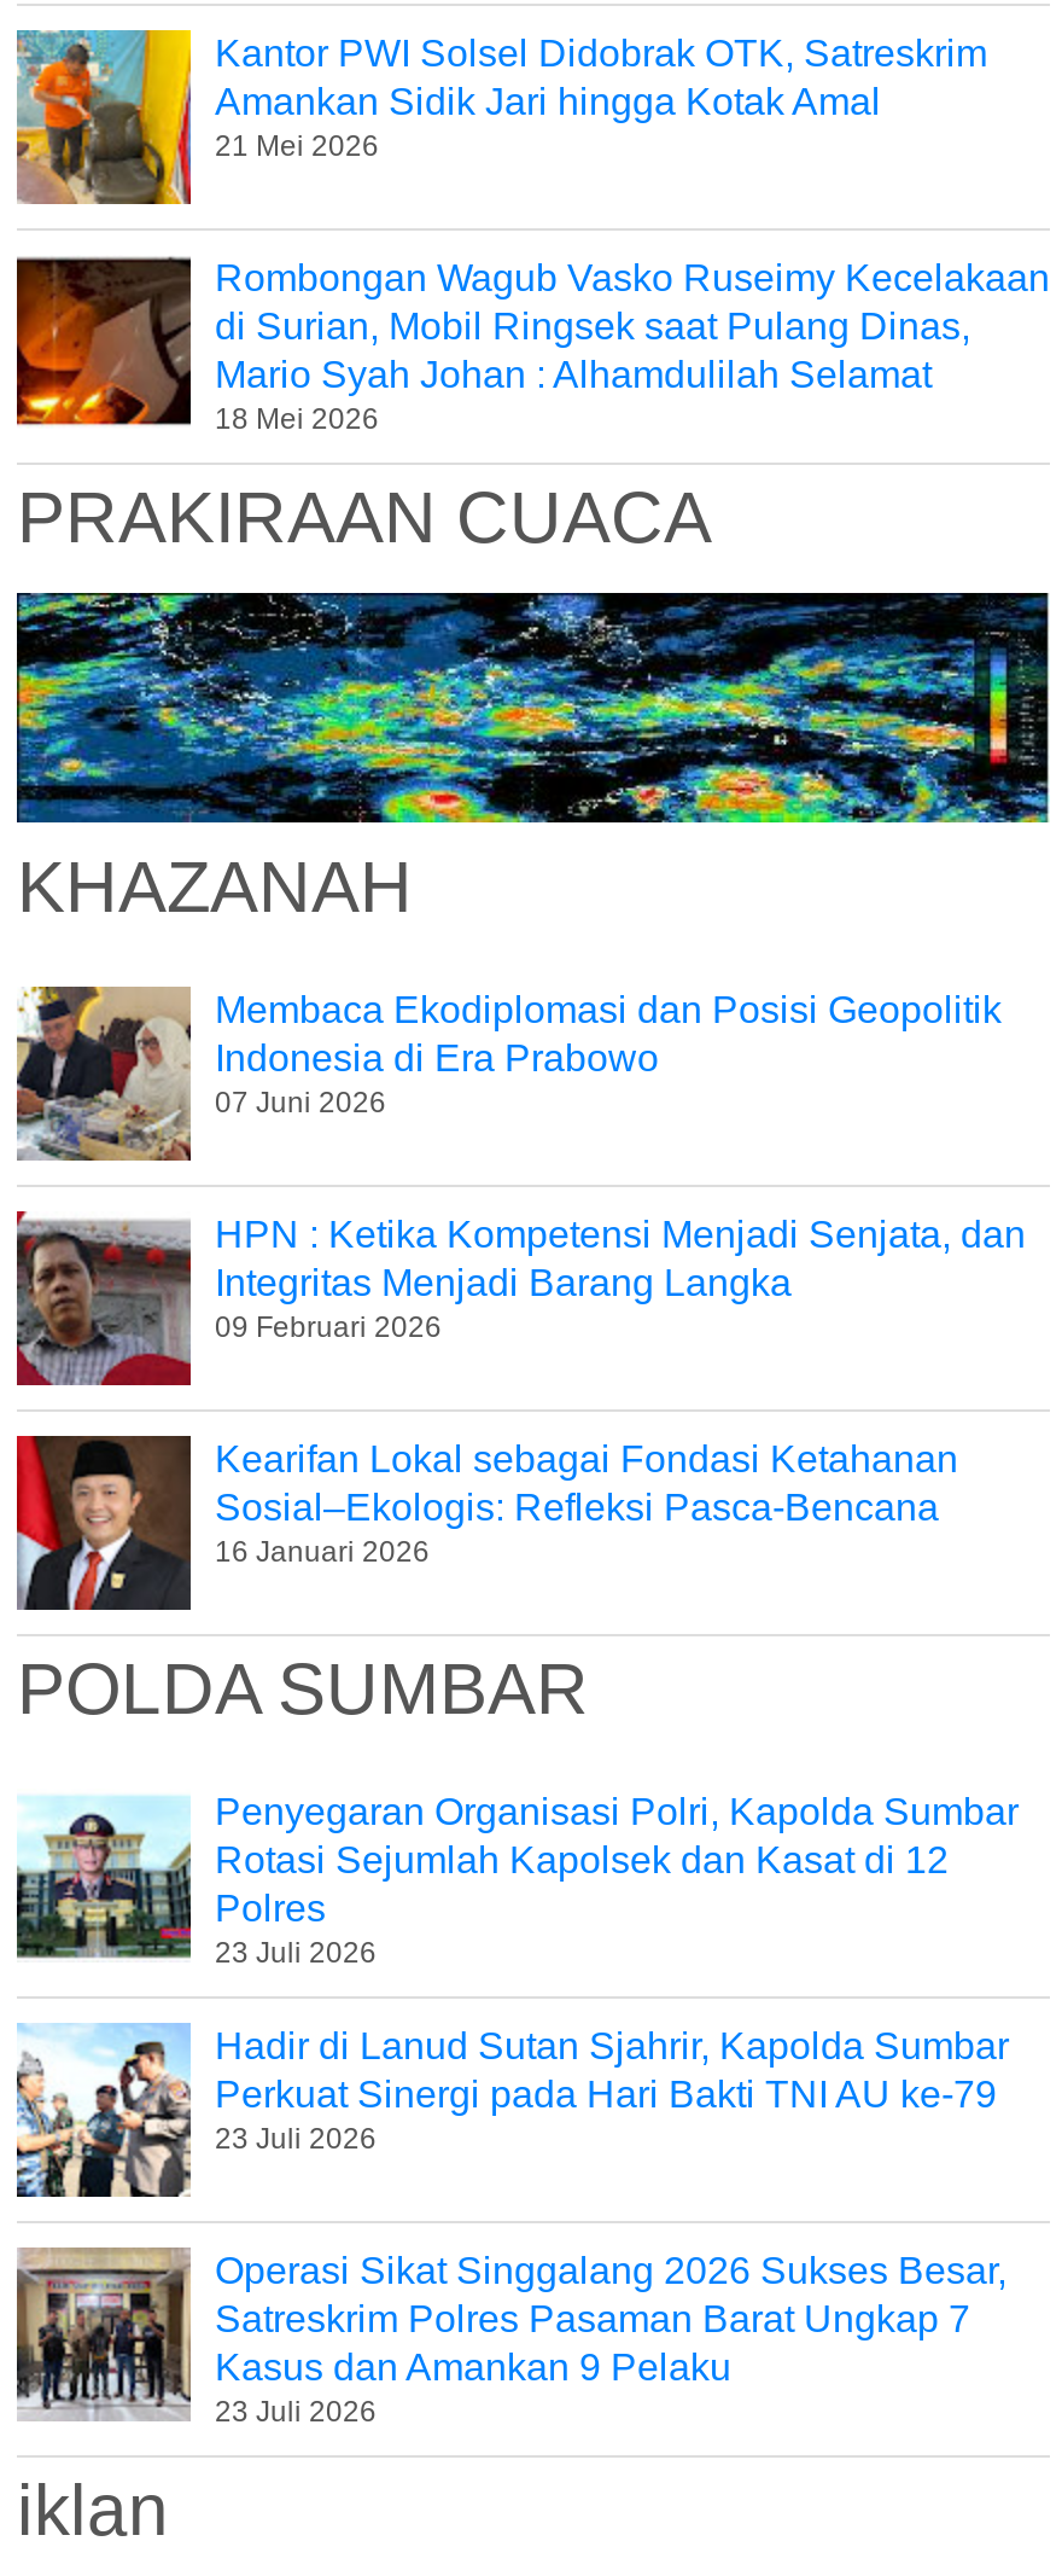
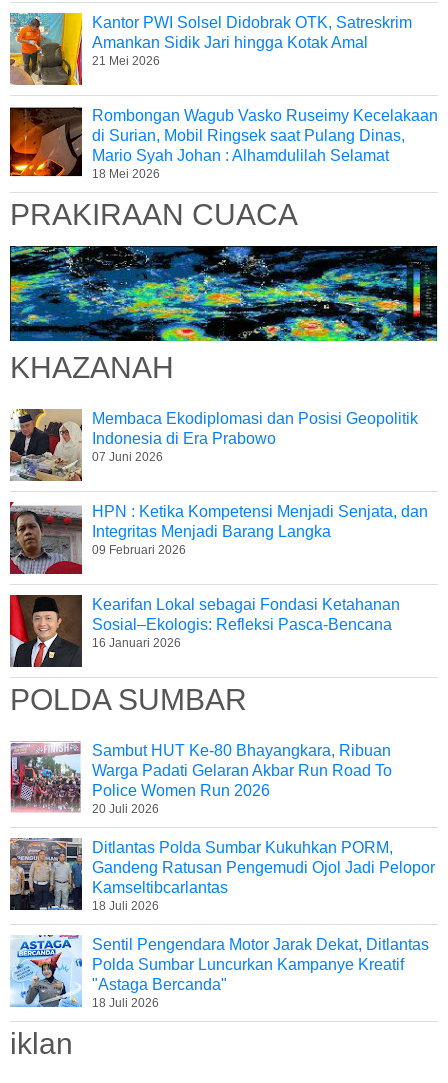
[14,1791,1019,1970] [image] | Penyegaran Organisasi Polri, Kapolda Sumbar | Rotasi Sejumlah Kapolsek dan Kasat di 12 | Polres | 23 Juli 2026 -> [10,741,392,816] [image] | Sambut HUT Ke-80 Bhayangkara, Ribuan | Warga Padati Gelaran Akbar Run Road To | Police Women Run 2026 | 20 Juli 2026
[17,2023,1009,2199] [image] | Hadir di Lanud Sutan Sjahrir, Kapolda Sumbar | Perkuat Sinergi pada Hari Bakti TNI AU ke-79 | 23 Juli 2026 -> [9,837,435,913] [image] | Ditlantas Polda Sumbar Kukuhkan PORM, | Gandeng Ratusan Pengemudi Ojol Jadi Pelopor | Kamseltibcarlantas | 18 Juli 2026
[14,2245,1006,2429] [image] | Operasi Sikat Singgalang 2026 Sukses Besar, | Satreskrim Polres Pasaman Barat Ungkap 7 | Kasus dan Amankan 9 Pelaku | 23 Juli 2026 -> [10,935,429,1010] [image] | Sentil Pengendara Motor Jarak Dekat, Ditlantas | Polda Sumbar Luncurkan Kampanye Kreatif | "Astaga Bercanda" | 18 Juli 2026

